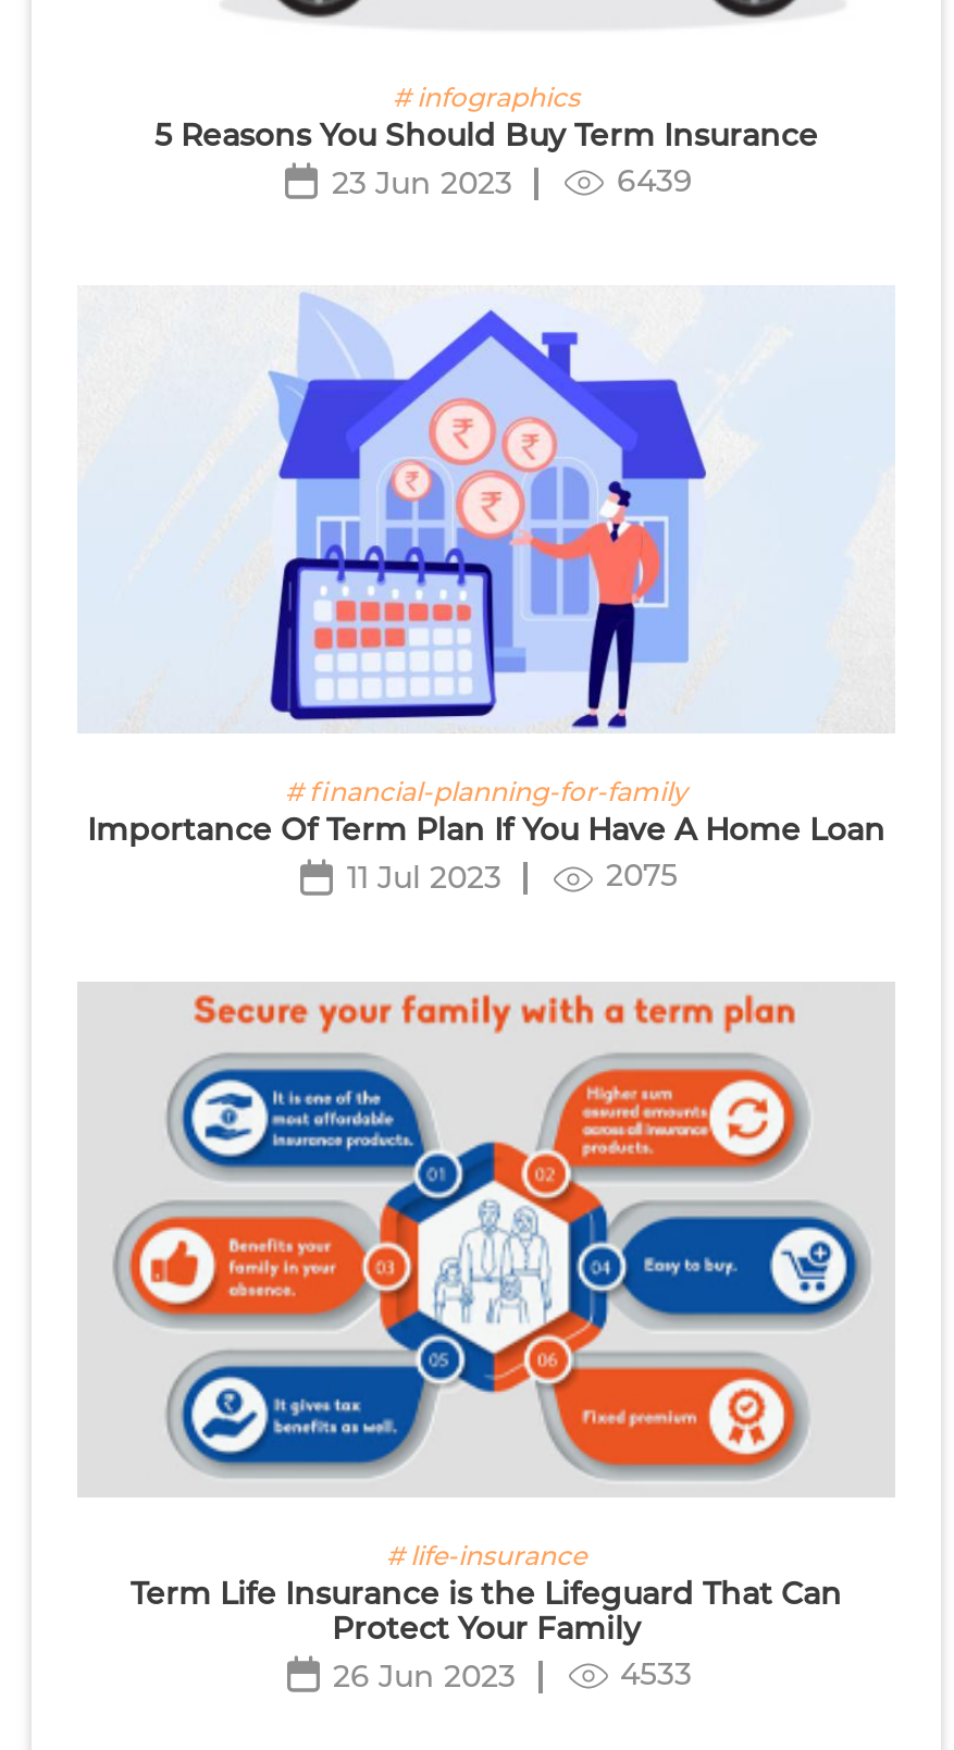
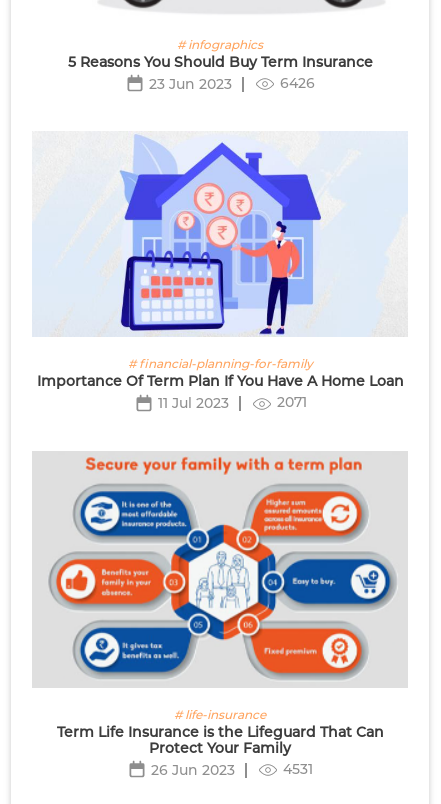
[608,161,693,200] 6439 -> [276,74,315,92] 6426
[597,856,678,895] 2075 -> [272,393,306,411] 2071
[611,1653,692,1693] 4533 -> [279,760,313,778] 4531

